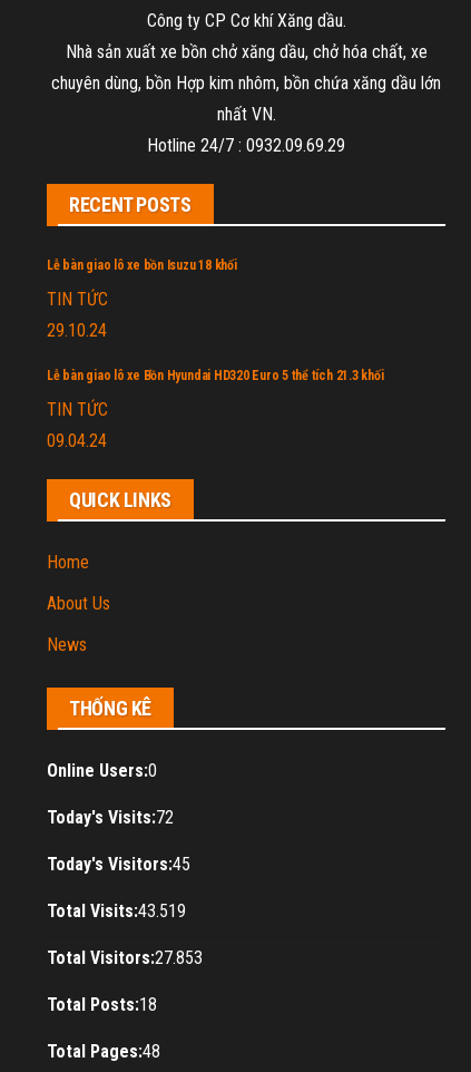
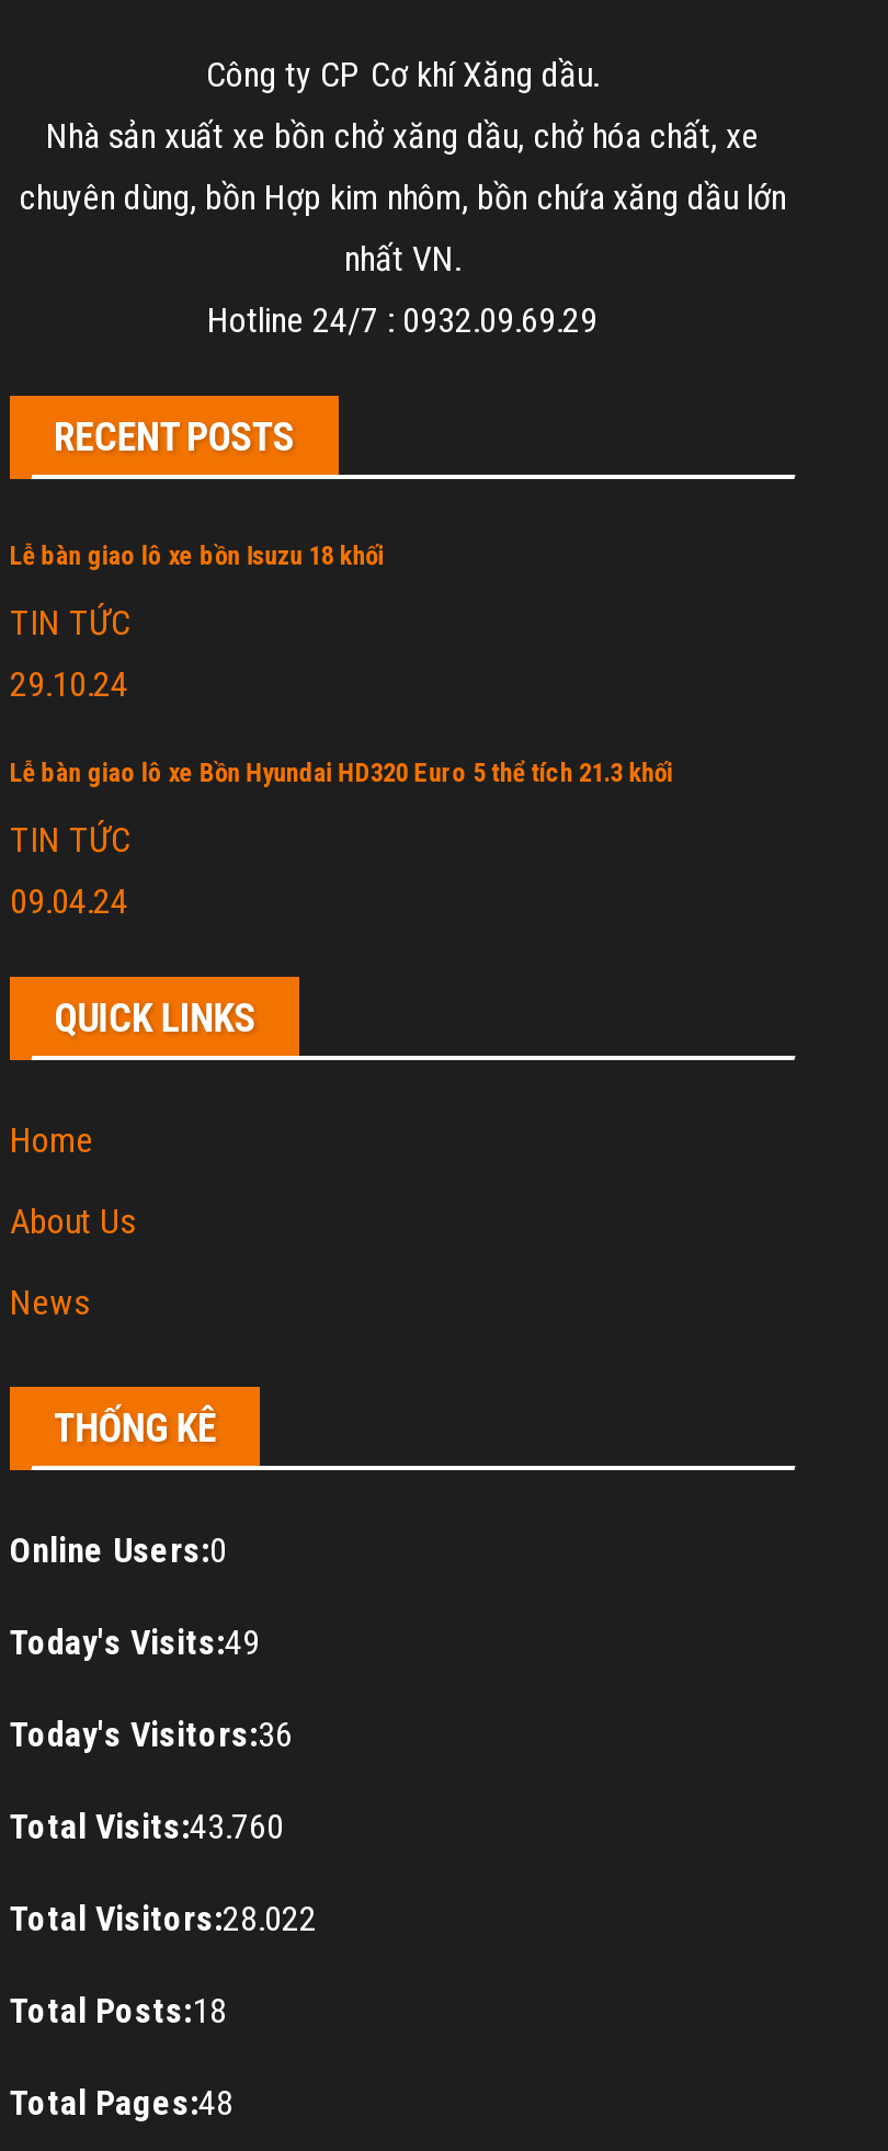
[47,807,174,828] Today's Visits:72 -> [10,1621,260,1663] Today's Visits:49
[47,853,190,875] Today's Visitors:45 -> [10,1713,293,1755] Today's Visitors:36
[47,900,186,921] Total Visits:43.519 -> [10,1805,284,1847] Total Visits:43.760
[47,947,203,968] Total Visitors:27.853 -> [10,1898,317,1939] Total Visitors:28.022

